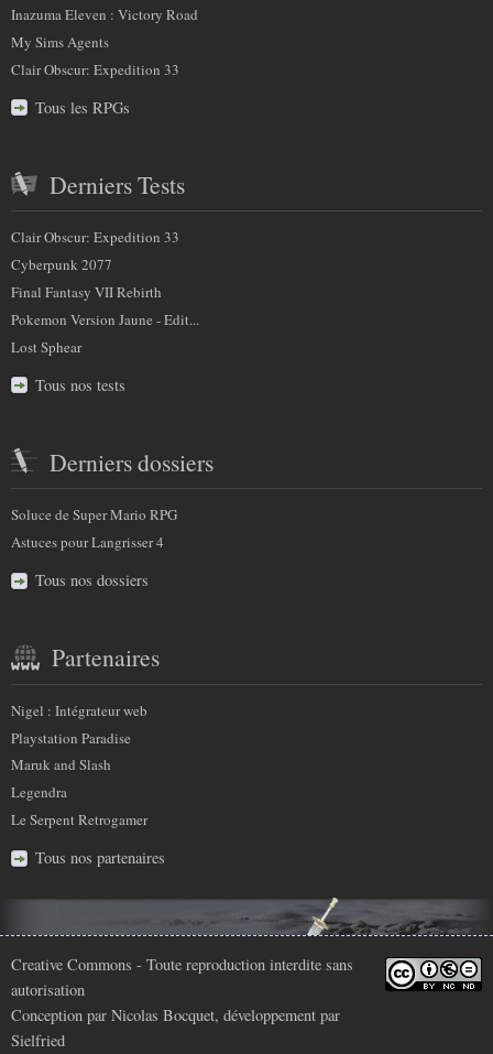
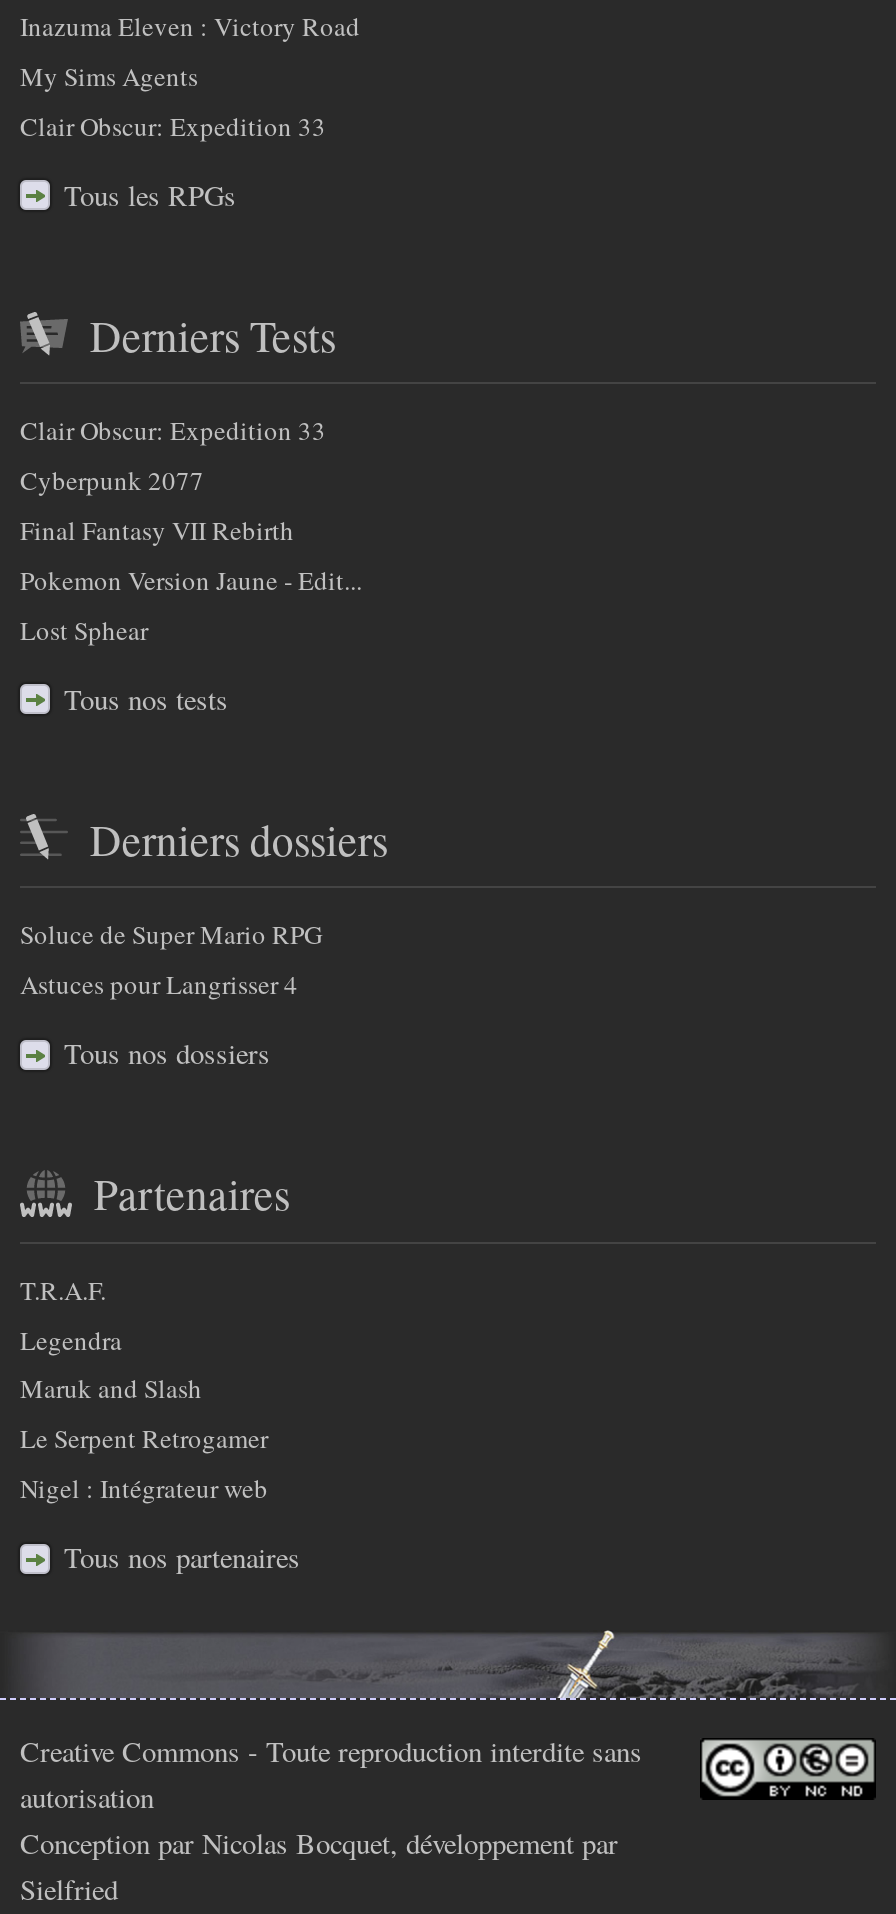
none -> [20,1272,106,1308] T.R.A.F.
moved [11,700,147,720] -> [20,1470,268,1506]: Nigel : Intégrateur web
[11,728,131,747] Playstation Paradise -> none
moved [11,755,147,829] -> [20,1321,268,1456]: Maruk and Slash | Legendra | Le Serpent Retrogamer

